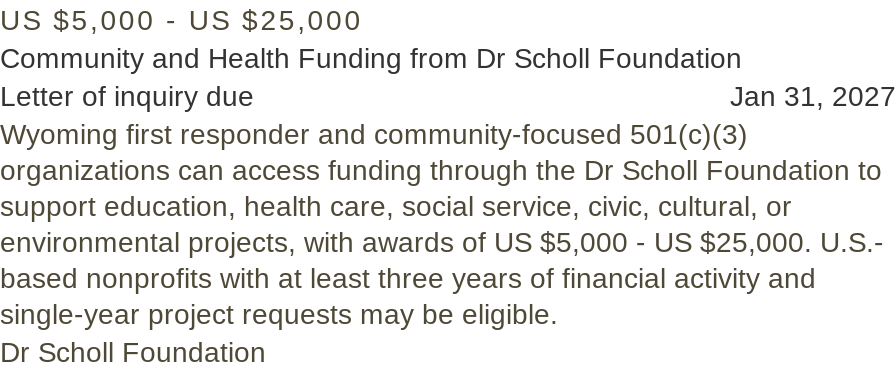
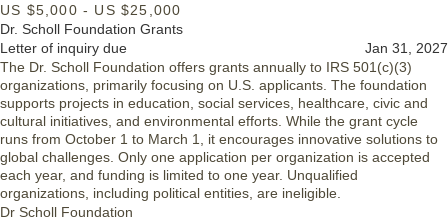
[0,42,742,74] Community and Health Funding from Dr Scholl Foundation -> [0,21,183,37] Dr. Scholl Foundation Grants
[0,118,884,330] Wyoming first responder and community-focused 501(c)(3) | organizations can access funding through the Dr Scholl Foundation to | support education, health care, social service, civic, cultural, or | environmental projects, with awards of US $5,000 - US $25,000. U.S.- | based nonprofits with at least three years of financial activity and | single-year project requests may be eligible. -> [0,59,438,201] The Dr. Scholl Foundation offers grants annually to IRS 501(c)(3) | organizations, primarily focusing on U.S. applicants. The foundation | supports projects in education, social services, healthcare, civic and | cultural initiatives, and environmental efforts. While the grant cycle | runs from October 1 to March 1, it encourages innovative solutions to | global challenges. Only one application per organization is accepted | each year, and funding is limited to one year. Unqualified | organizations, including political entities, are ineligible.

